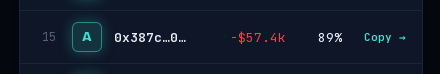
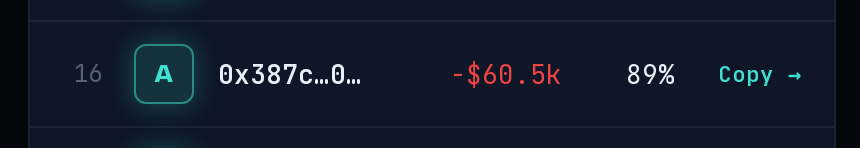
[42,28,92,45] 15 A -> [74,57,174,90] 16 A
[230,28,286,45] -$57.4k -> [450,57,562,91] -$60.5k

